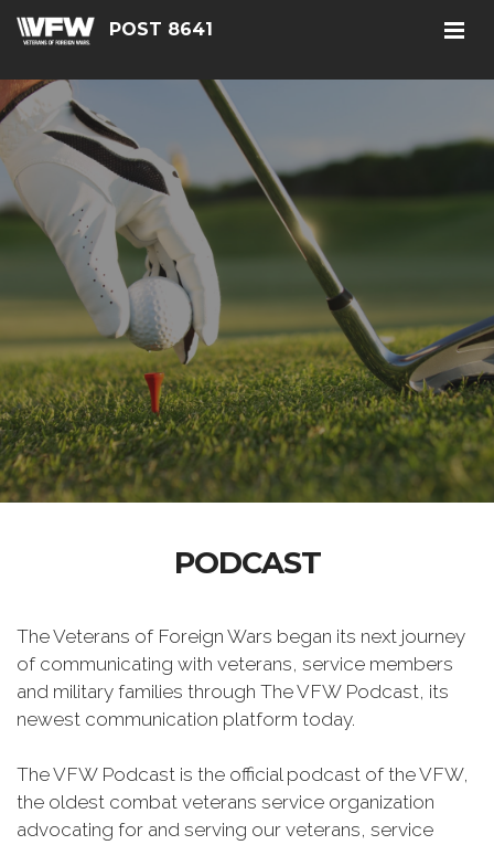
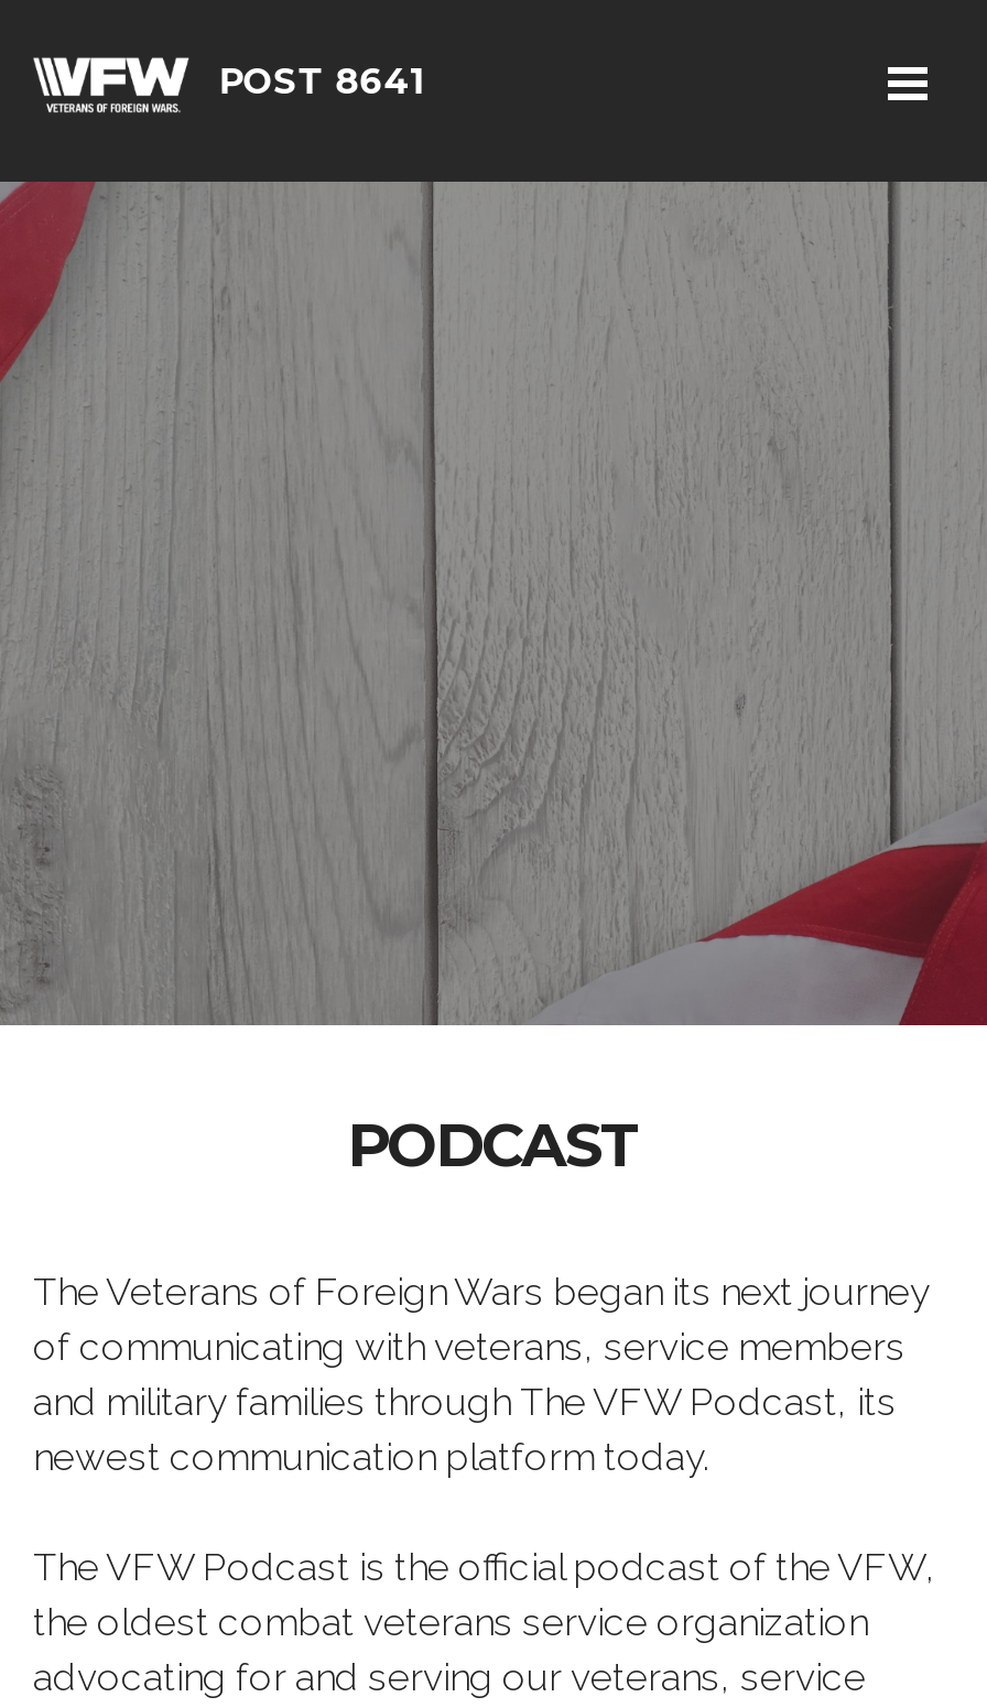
[3,80,491,504] [image] -> [7,179,980,1027] [image]

